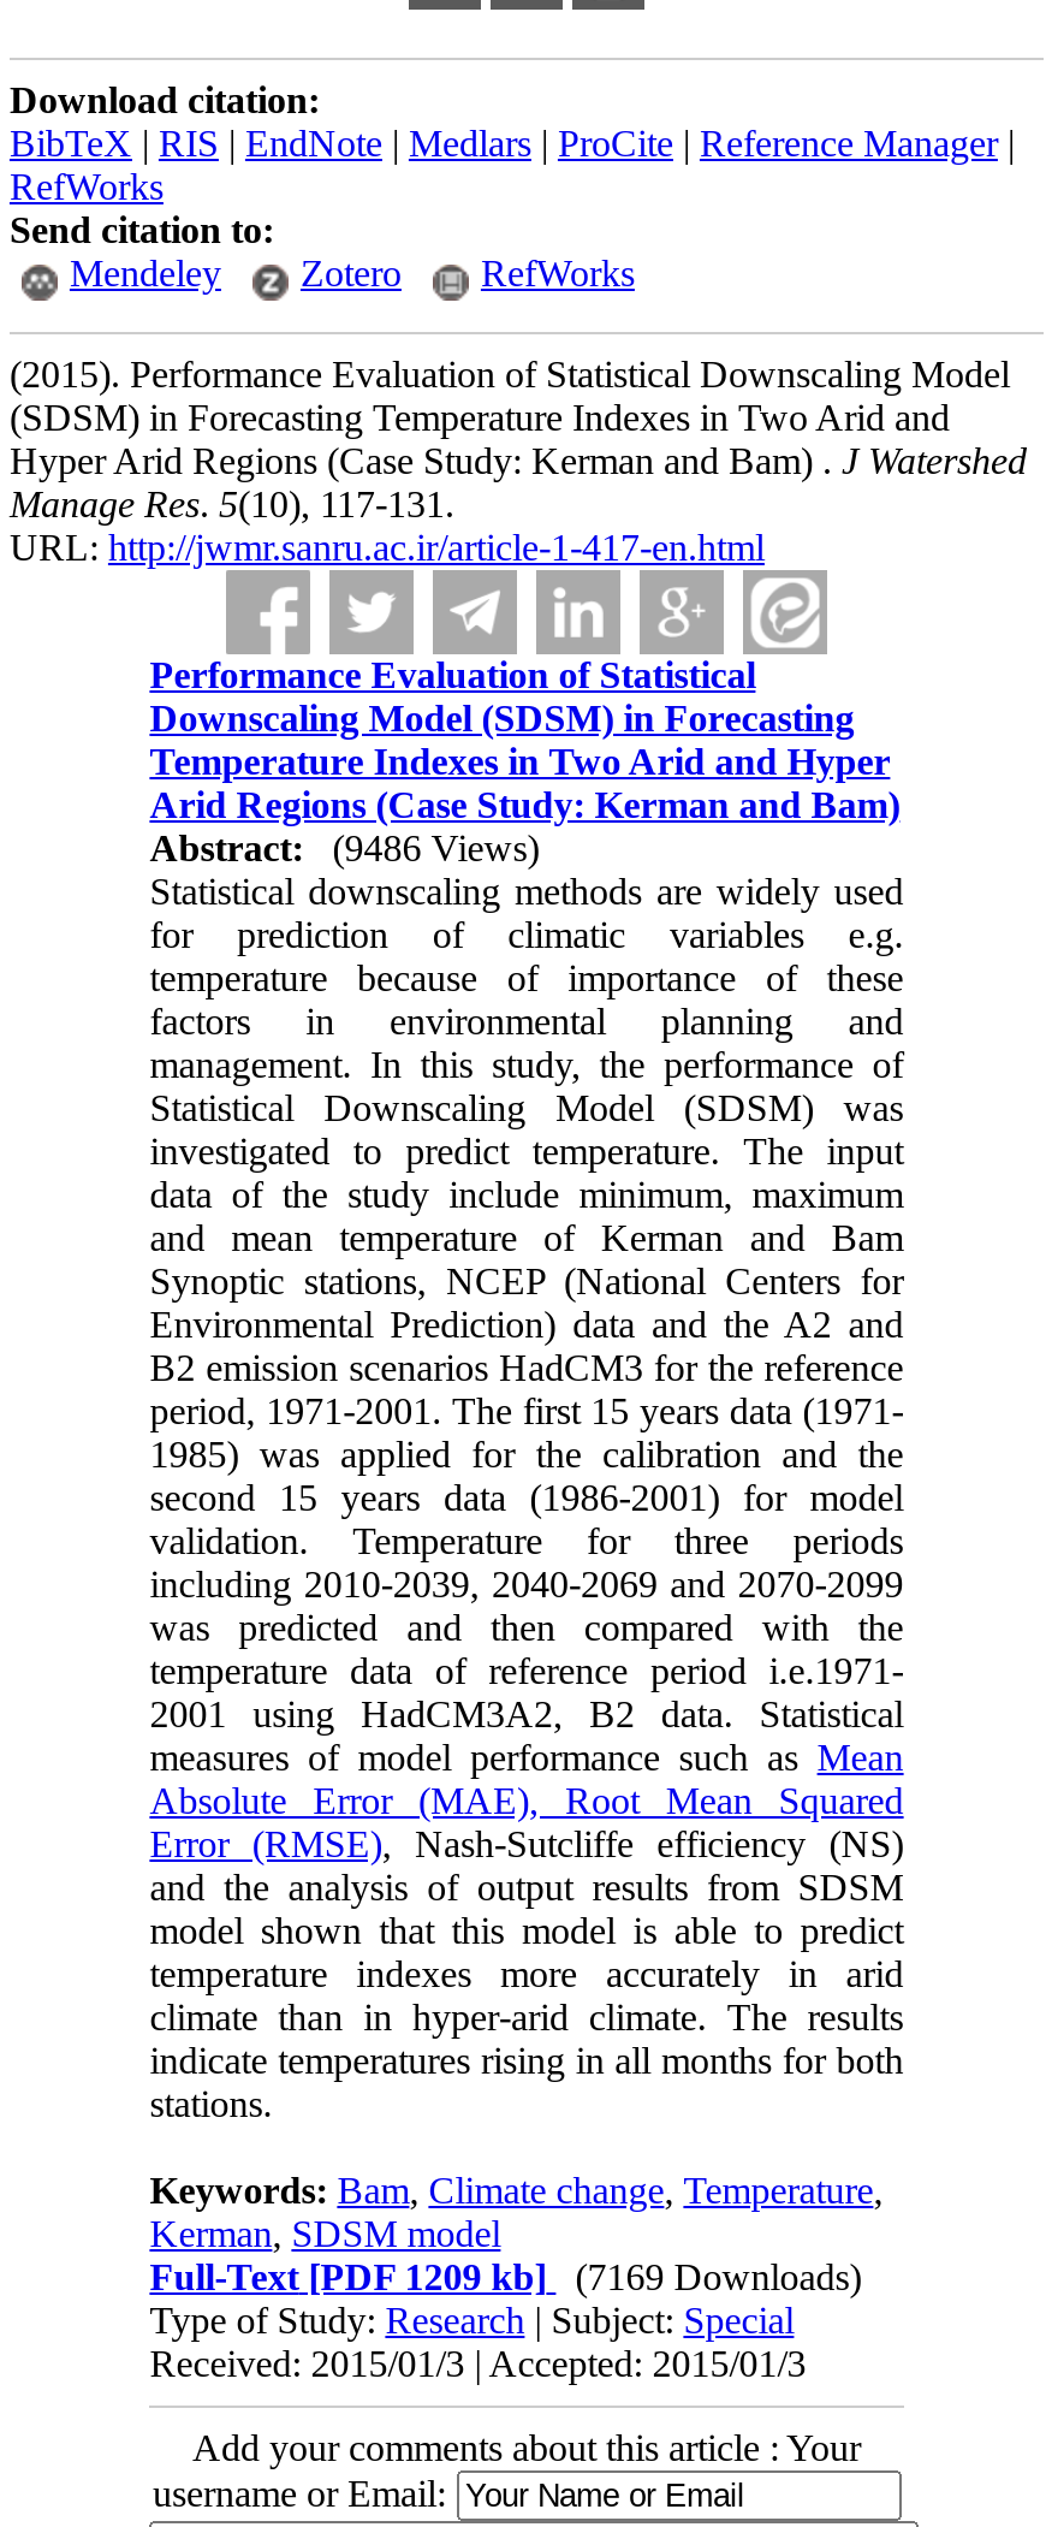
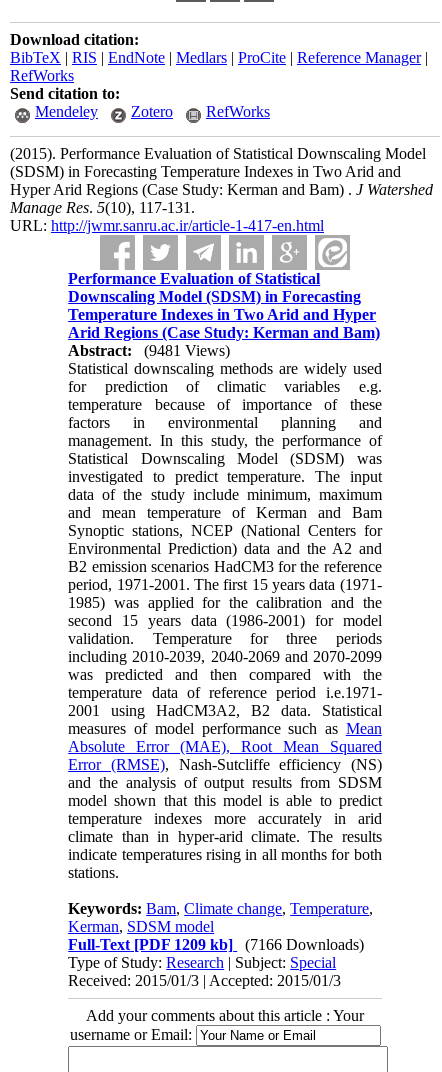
[150,827,539,868] Abstract: (9486 Views) -> [68,342,230,359] Abstract: (9481 Views)
[150,2256,861,2297] Full-Text [PDF 1209 kb] (7169 Downloads) -> [68,936,364,953] Full-Text [PDF 1209 kb] (7166 Downloads)

